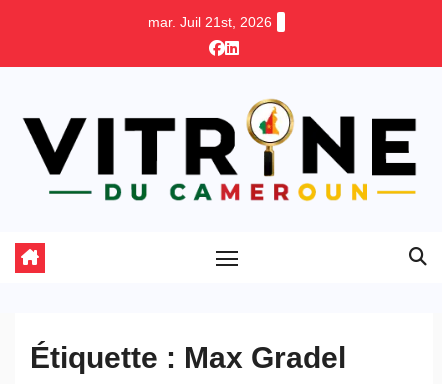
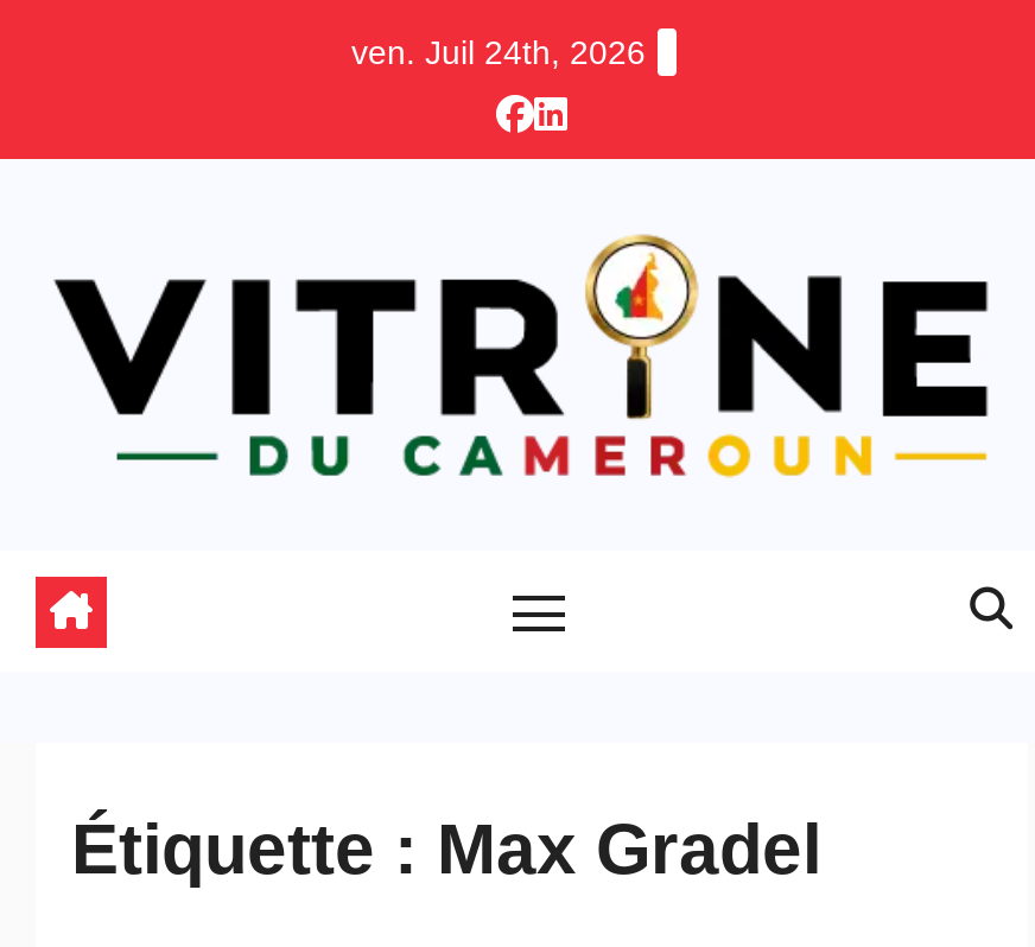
[148,14,272,30] mar. Juil 21st, 2026 -> [351,33,646,71] ven. Juil 24th, 2026

